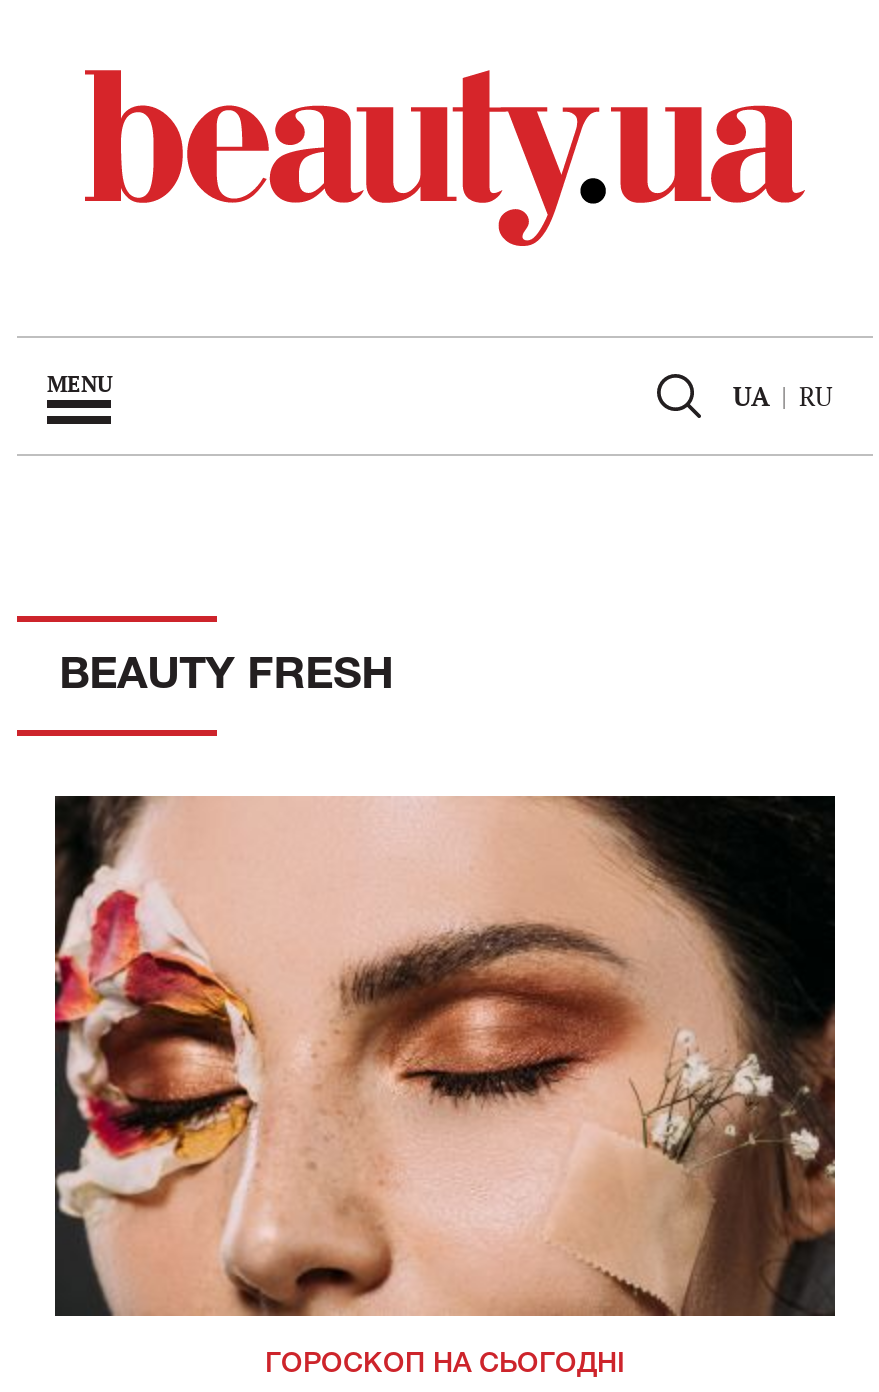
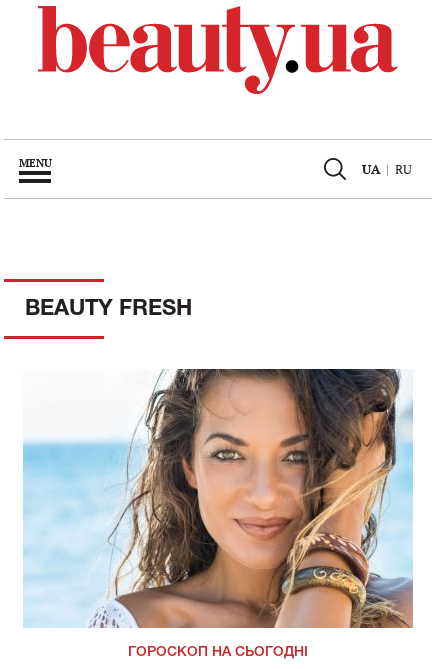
[53,794,837,1318] [image] -> [22,368,414,629] [image]

